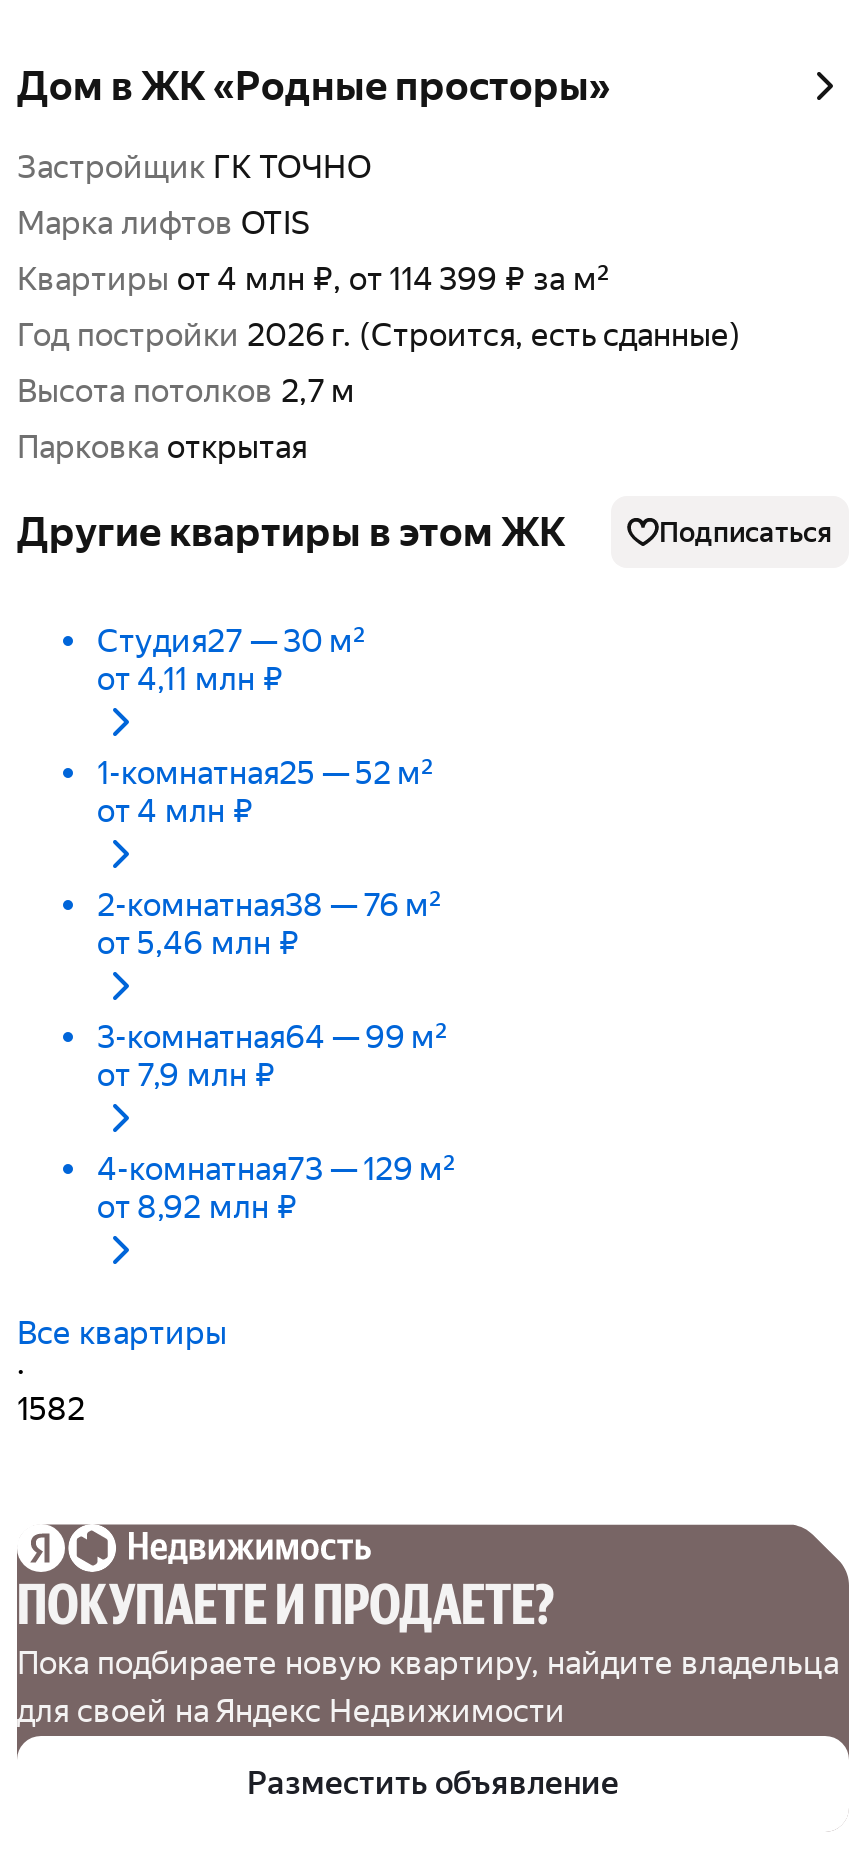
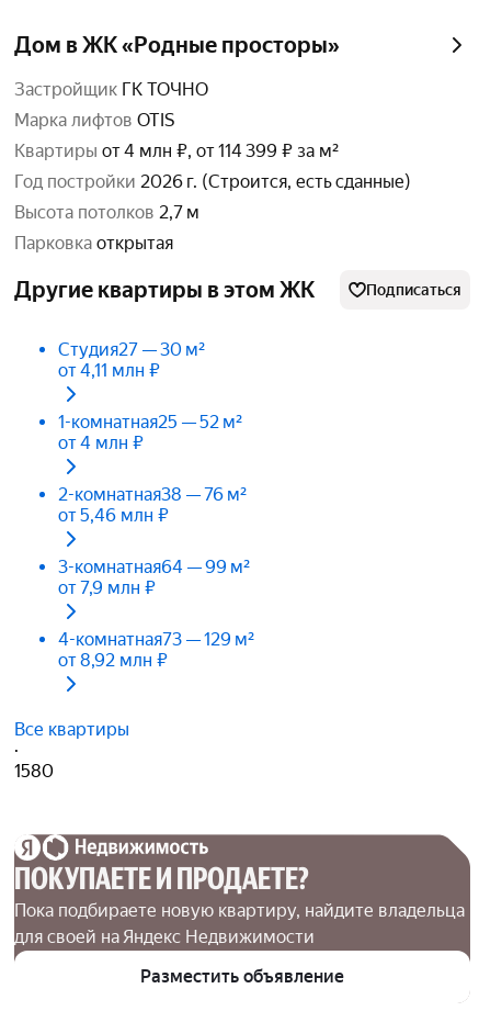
[17,1390,85,1428] 1582 -> [14,761,54,782] 1580

